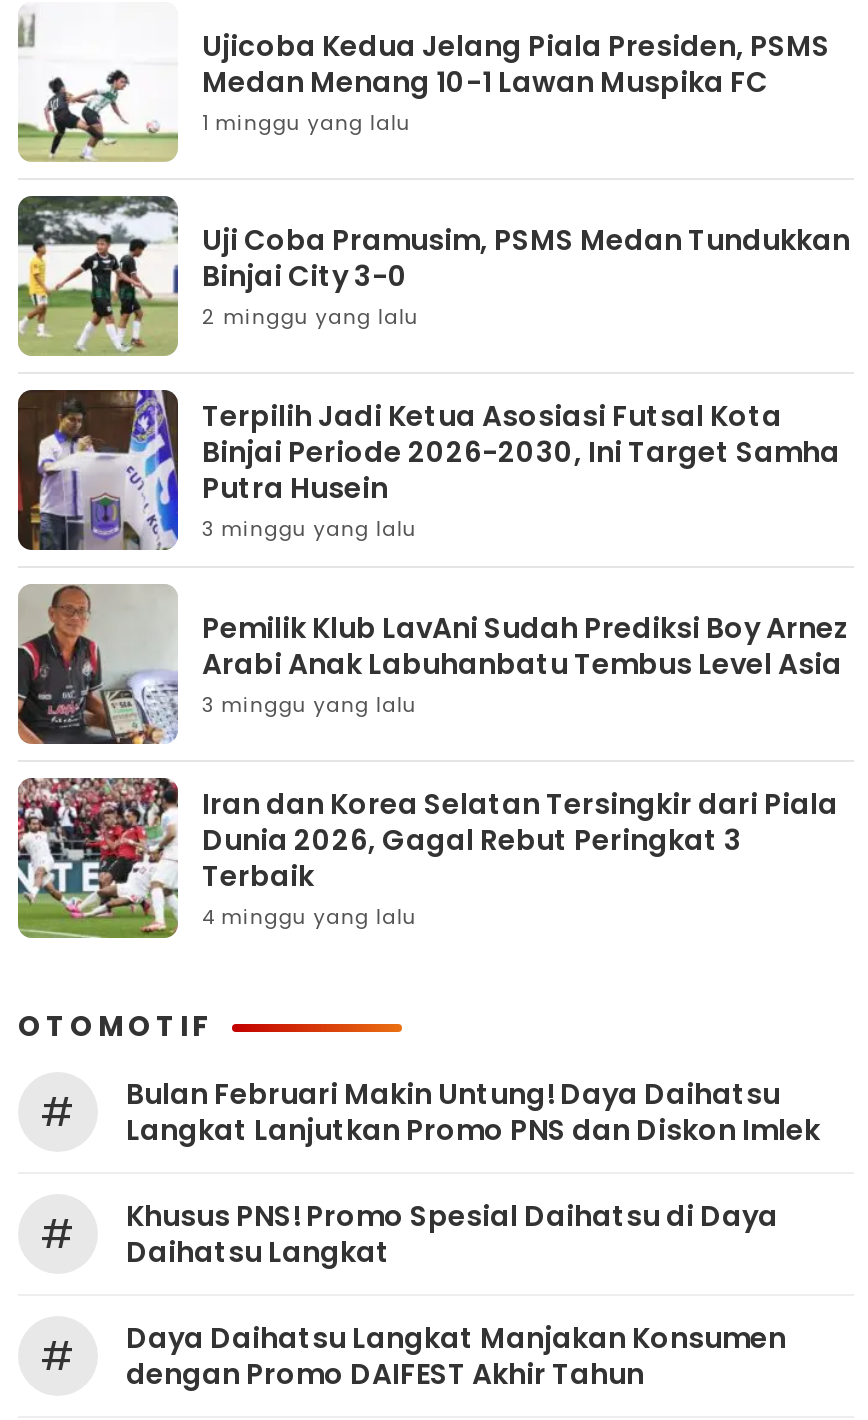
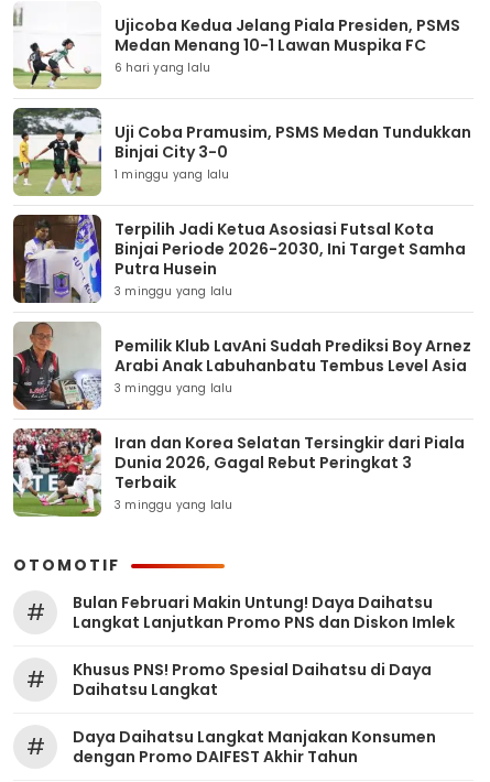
moved [202,108,411,138] -> [115,166,230,183]: 1 minggu yang lalu
none -> [115,59,211,76] 6 hari yang lalu
[202,302,419,332] 2 minggu yang lalu -> none
[202,902,417,932] 4 minggu yang lalu -> [115,497,233,513] 3 minggu yang lalu

